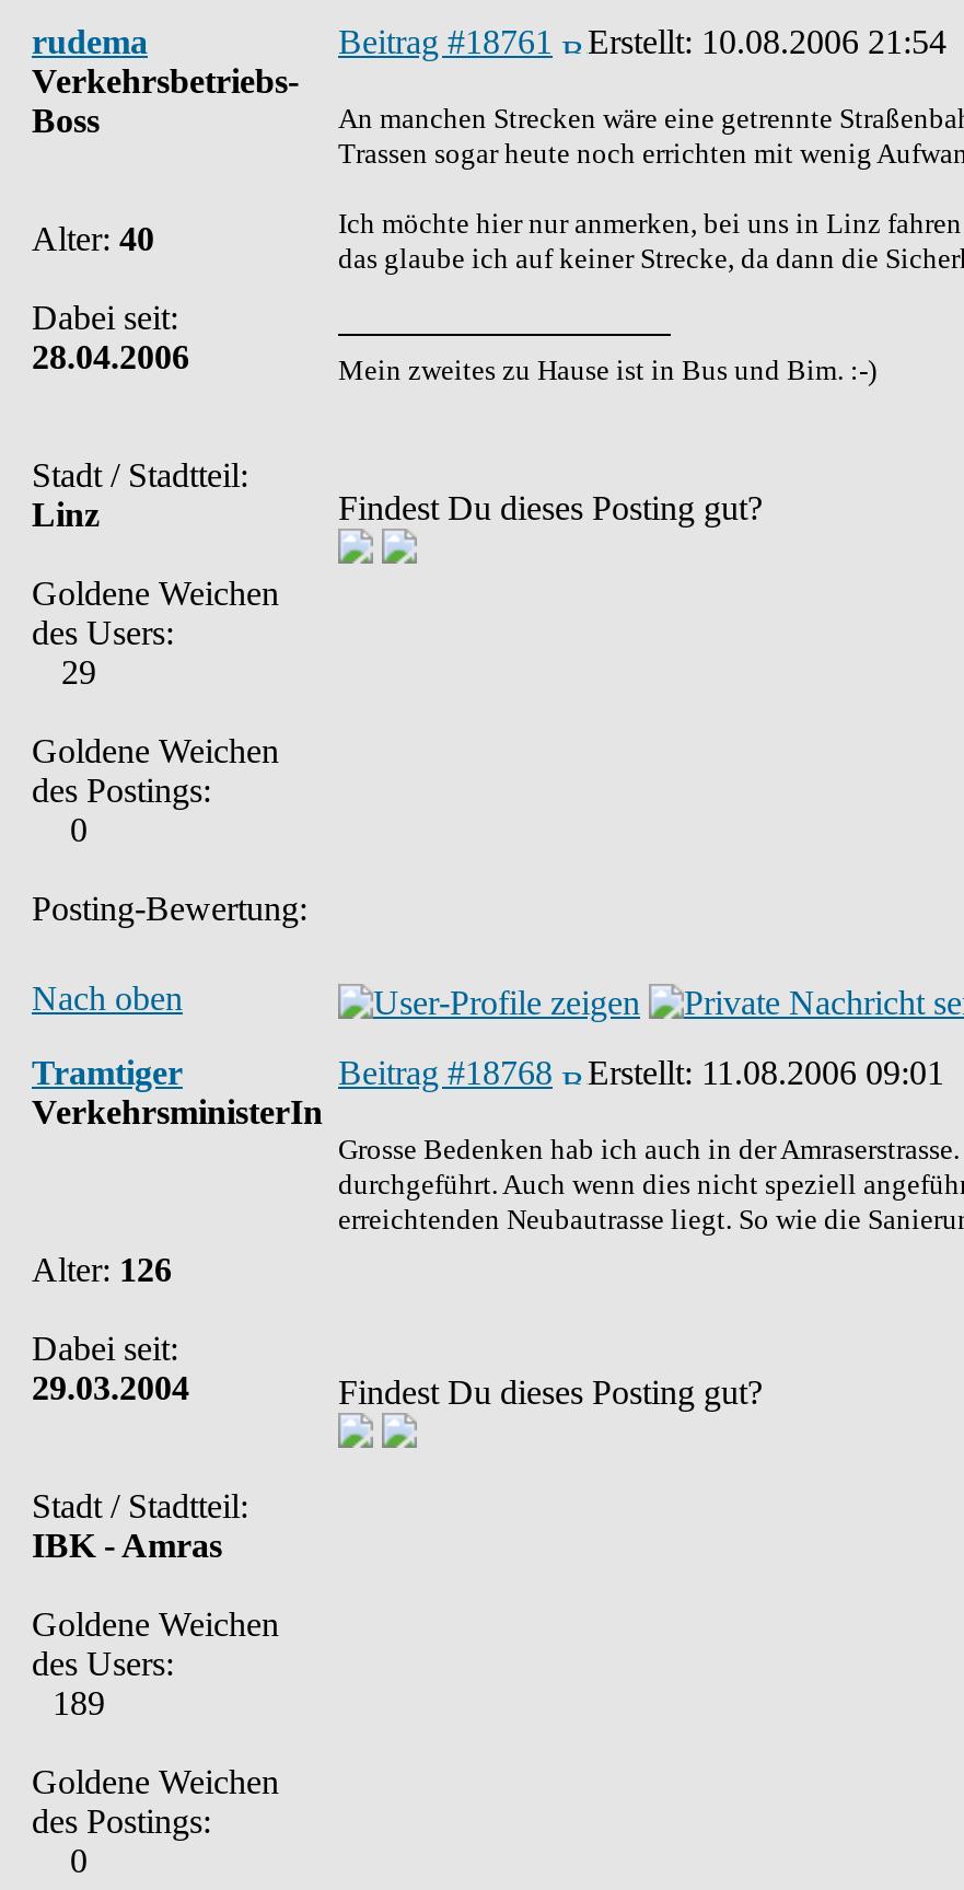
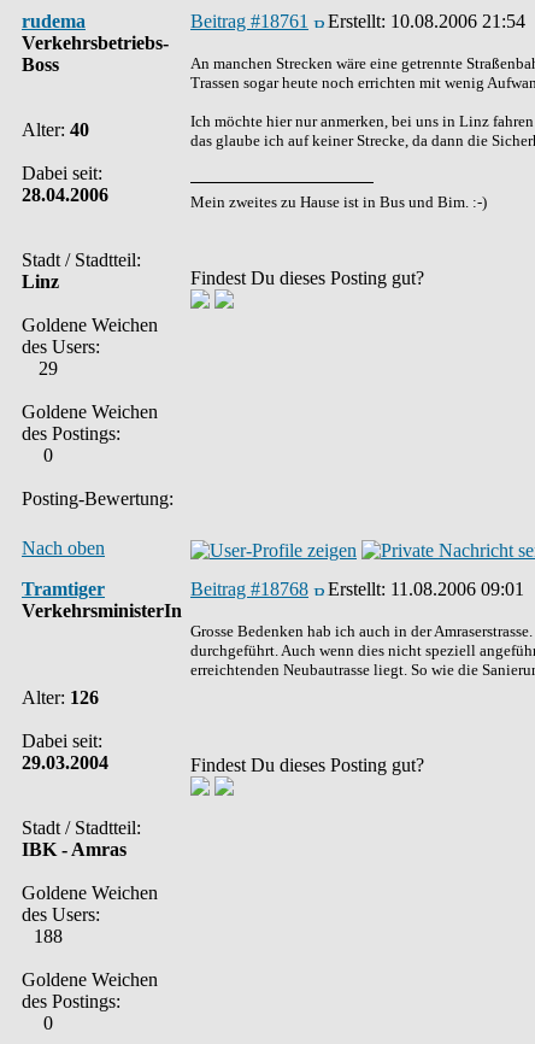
[53,1684,105,1721] 189 -> [33,926,62,946] 188

